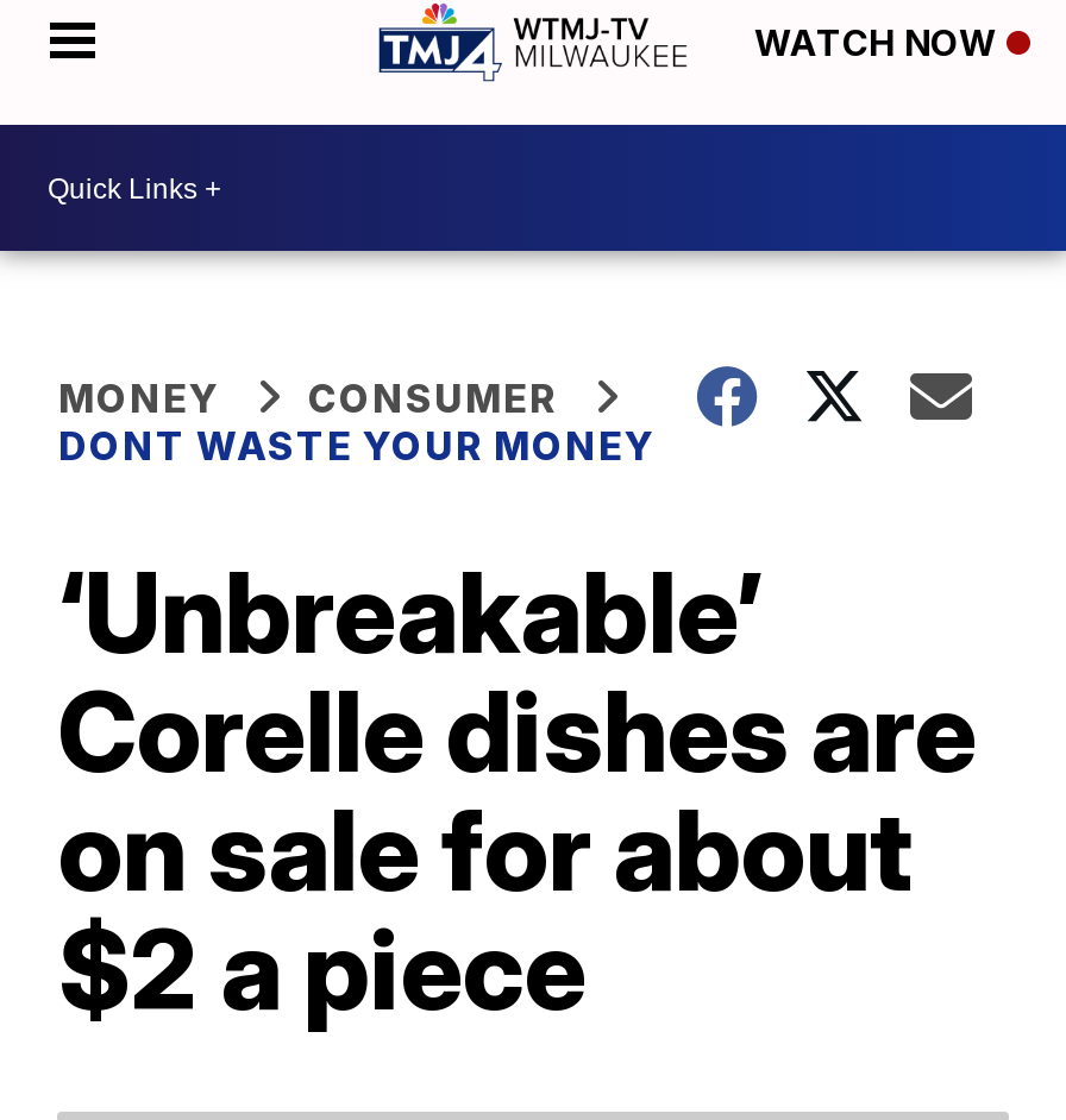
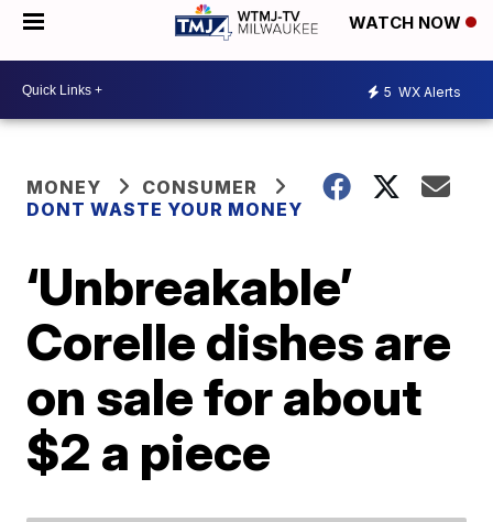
none -> [384,83,461,100] 5 WX Alerts

